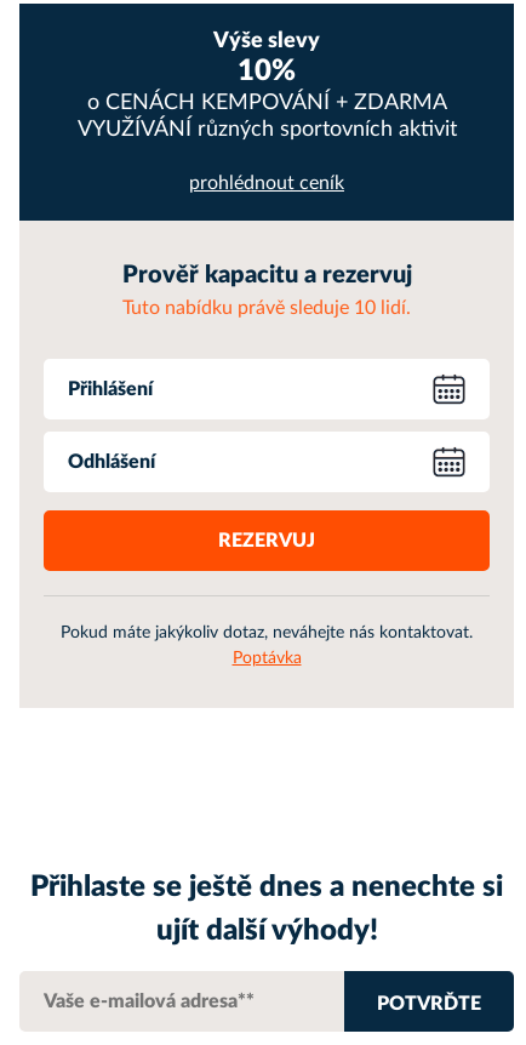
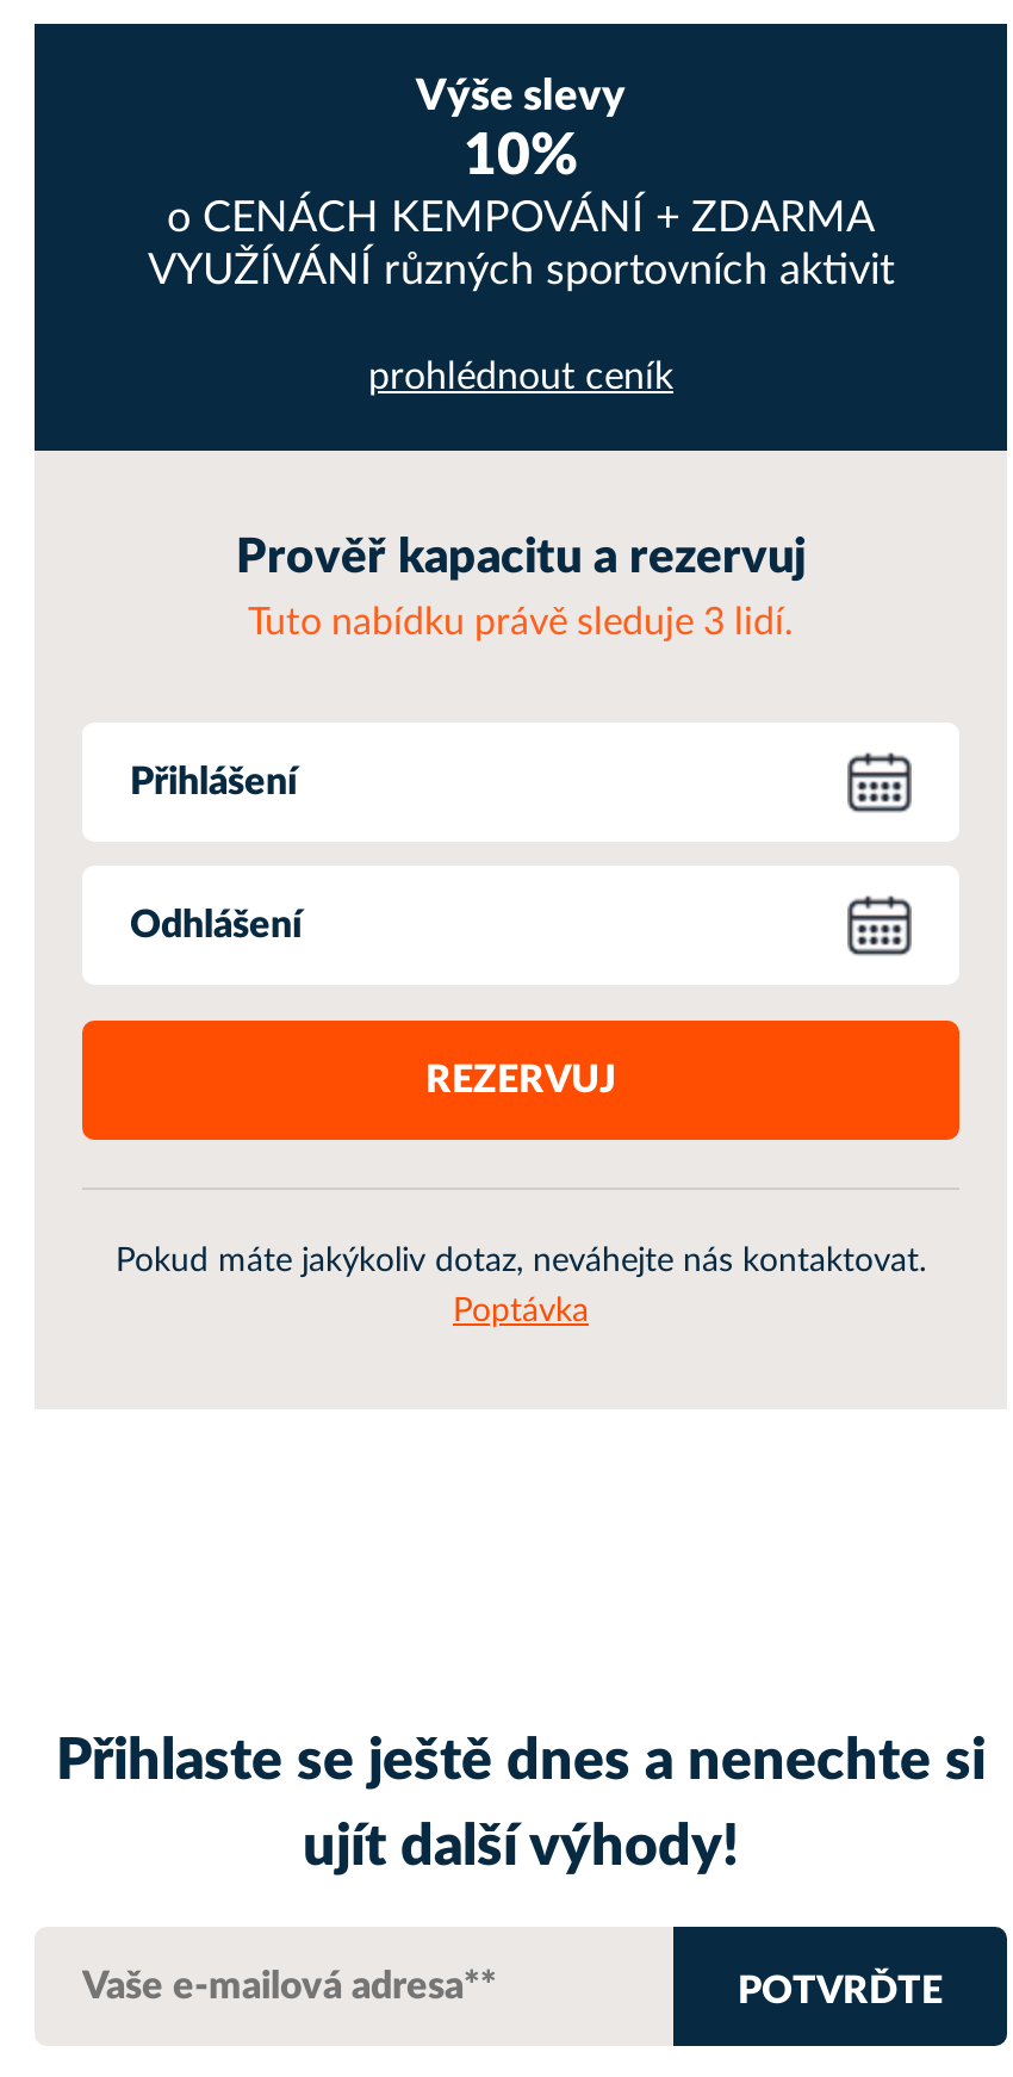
[122,298,411,318] Tuto nabídku právě sleduje 10 lidí. -> [248,603,794,641] Tuto nabídku právě sleduje 3 lidí.

